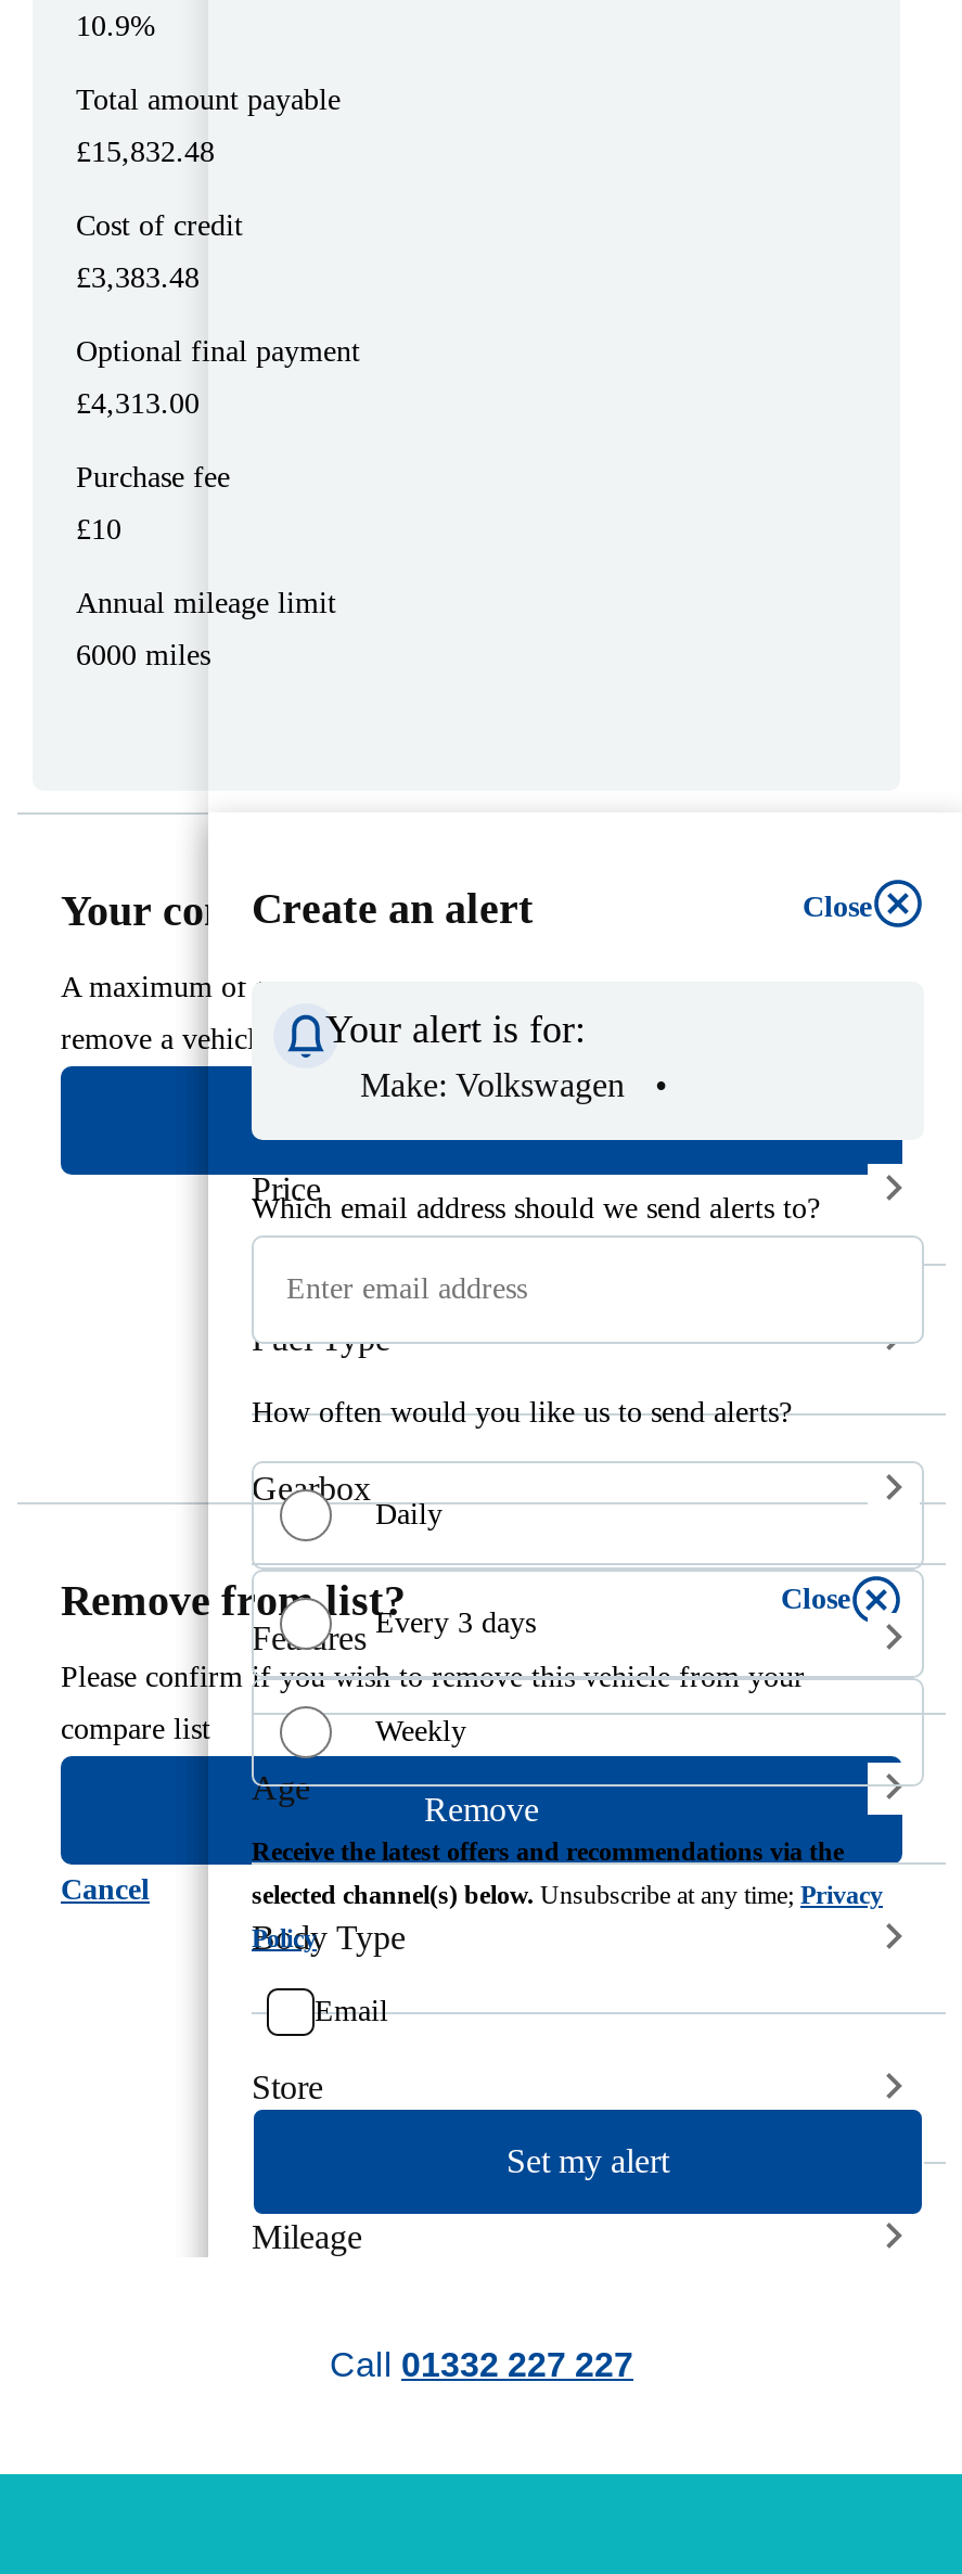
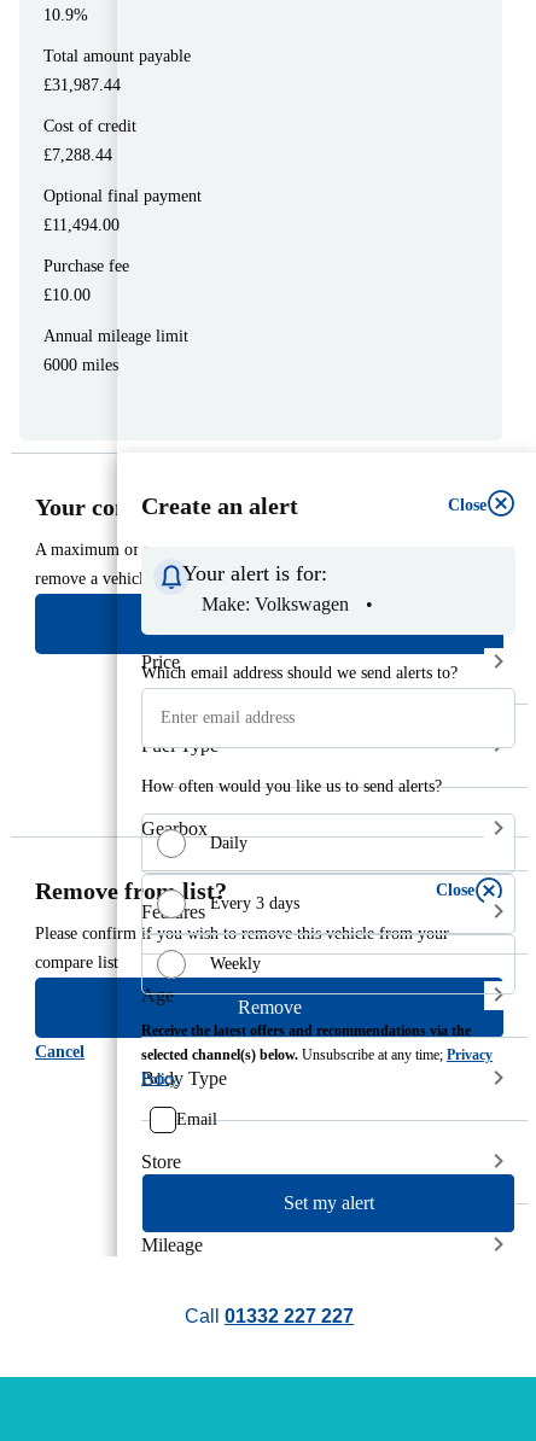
[76,136,215,168] £15,832.48 -> [43,76,121,94] £31,987.44
[76,261,200,294] £3,383.48 -> [43,146,112,164] £7,288.44
[76,387,200,420] £4,313.00 -> [43,216,120,234] £11,494.00
[76,513,121,546] £10 -> [43,286,91,304] £10.00

